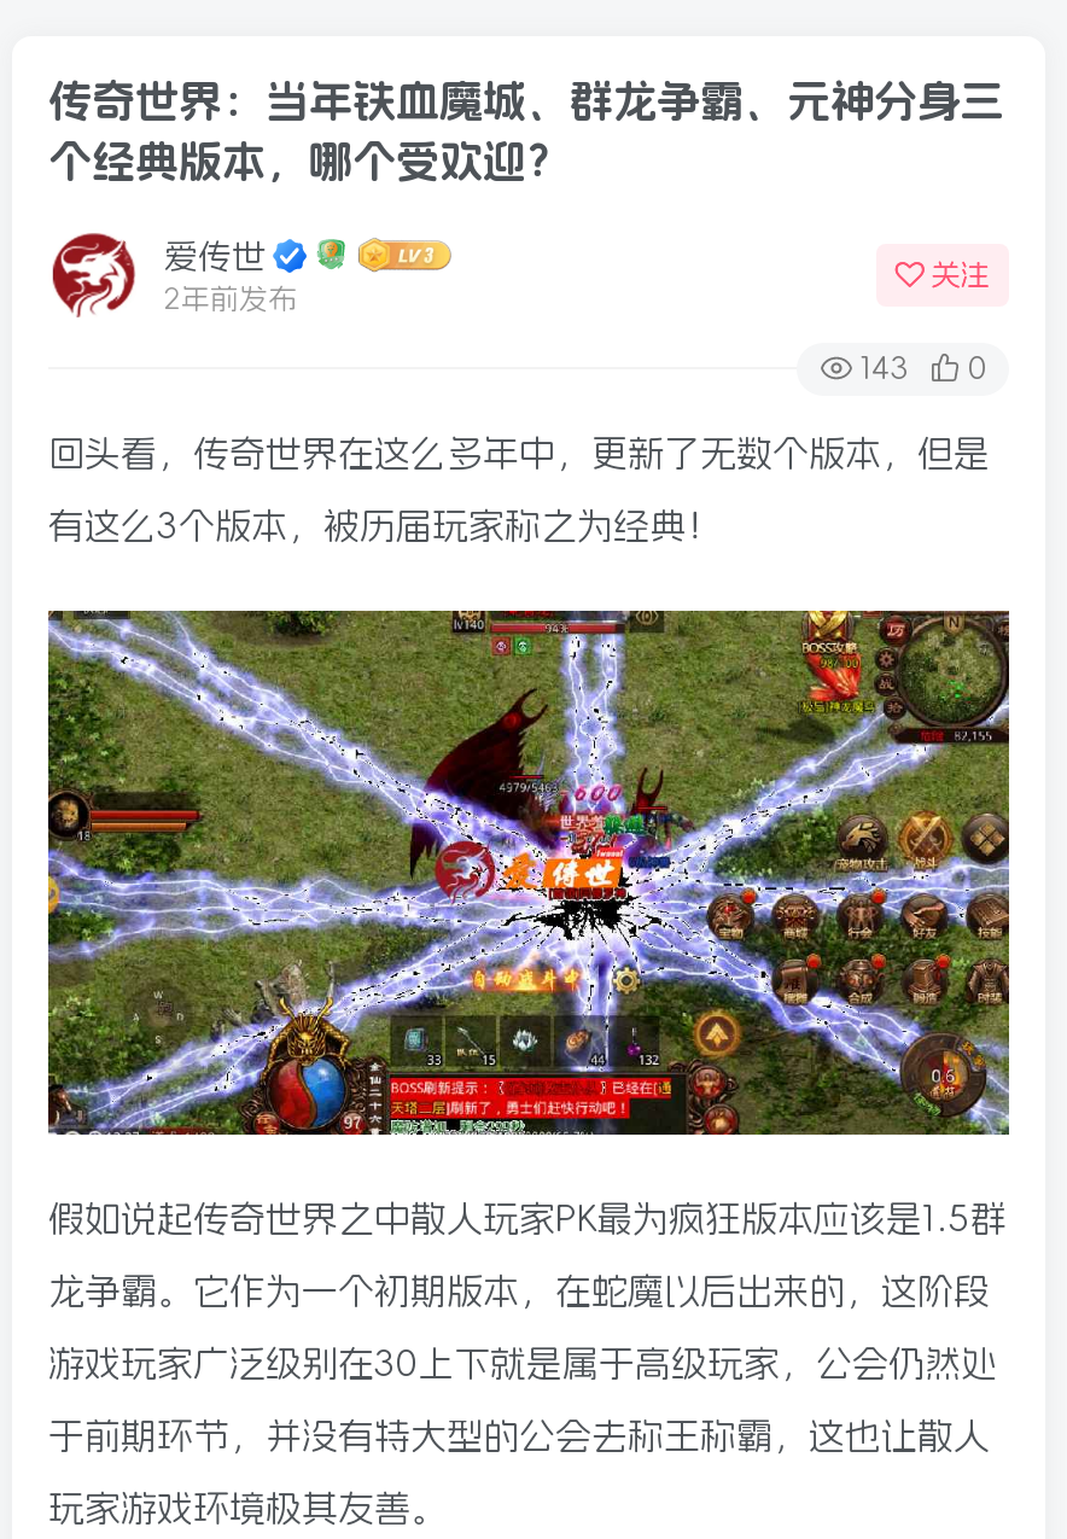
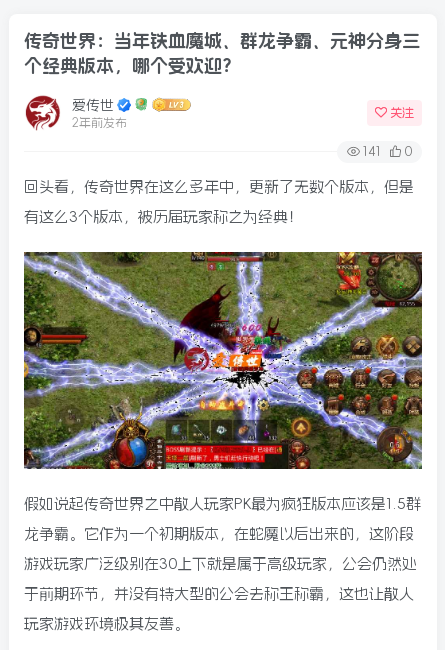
[859,352,985,384] 143 0 -> [363,145,412,158] 141 0

